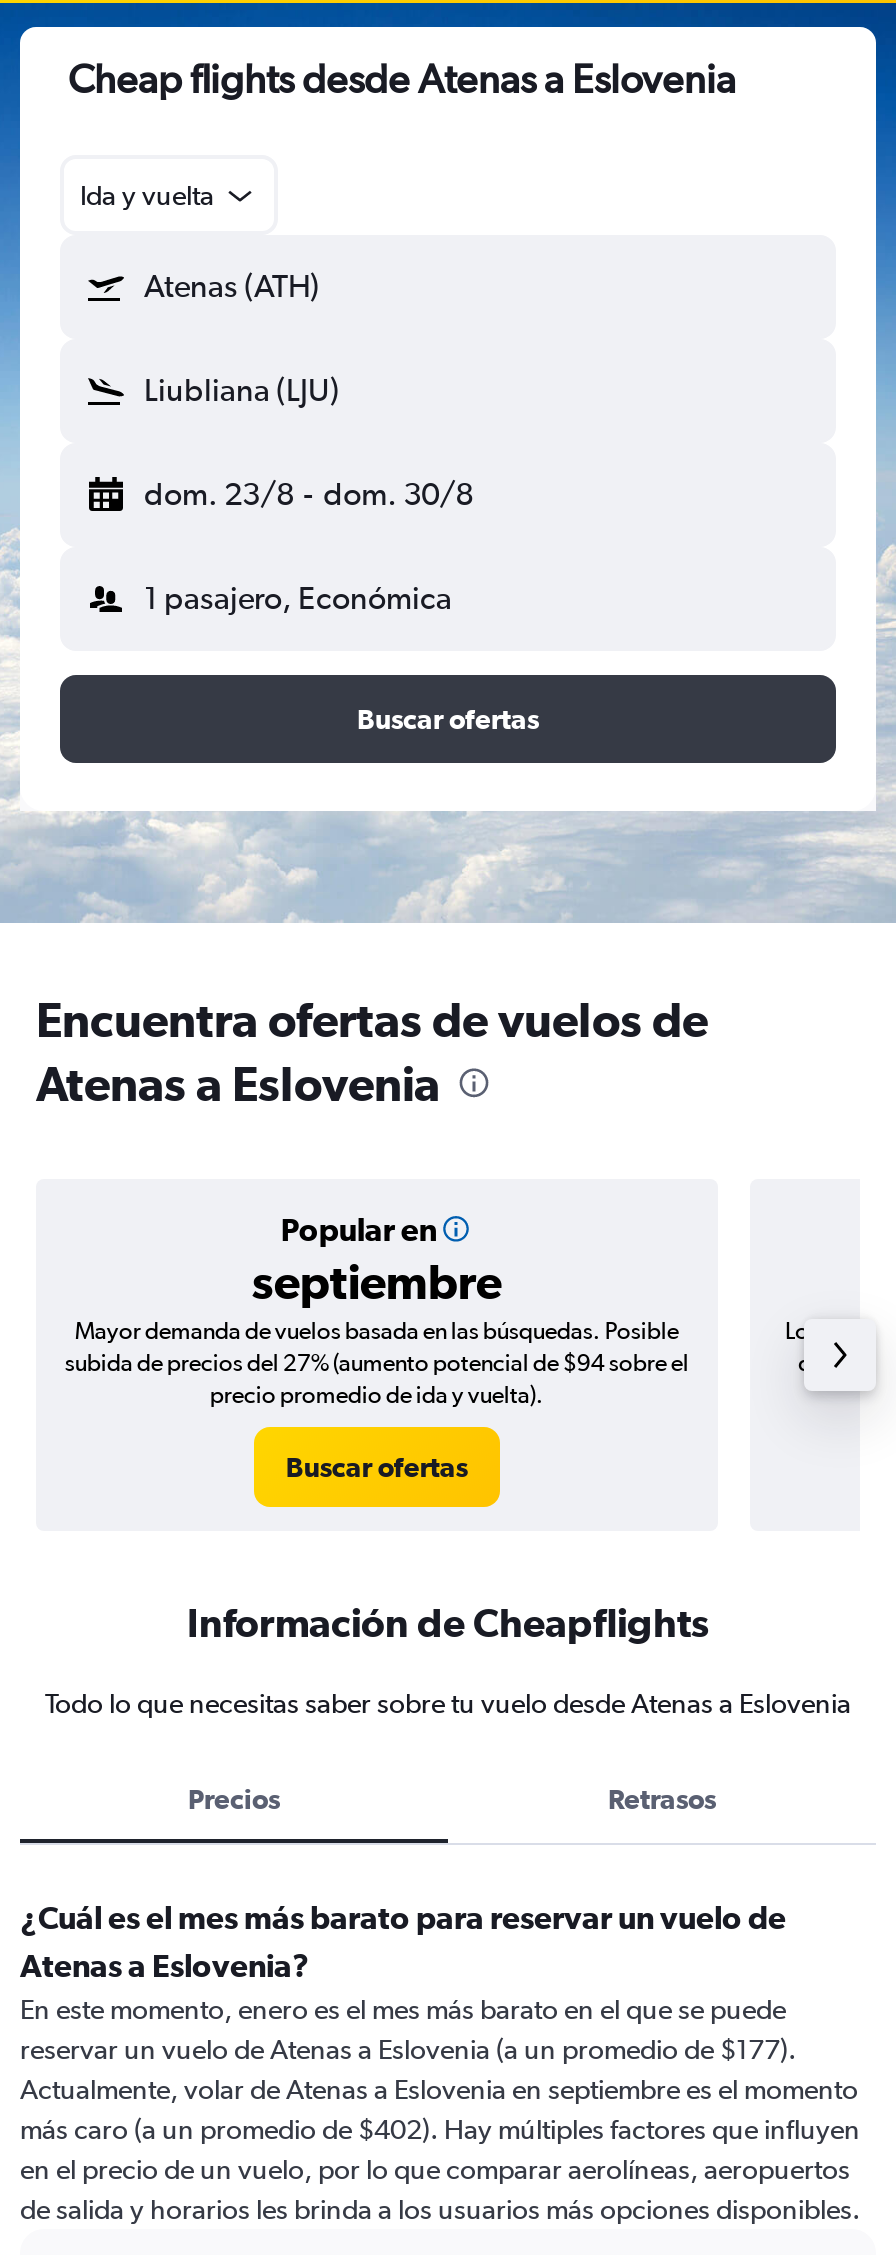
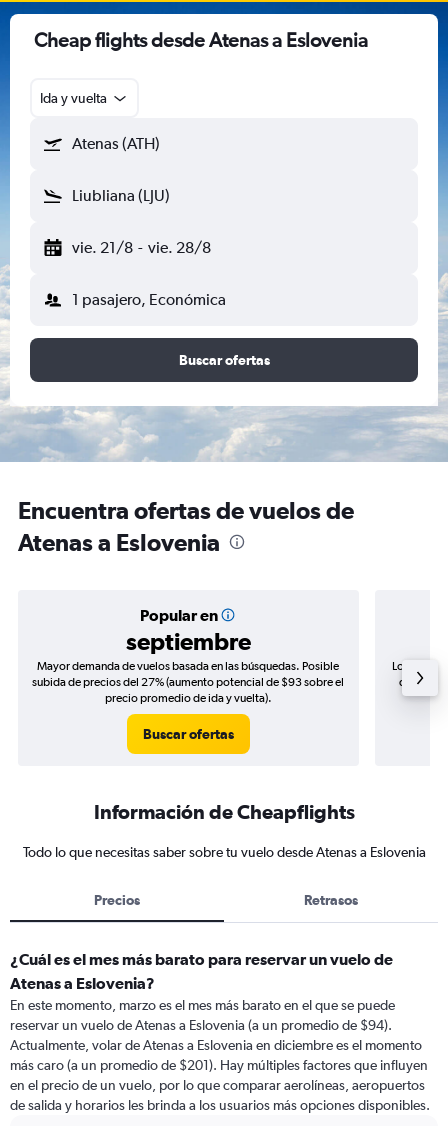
[144,475,473,513] dom. 23/8 - dom. 30/8 -> [72,238,211,257] vie. 21/8 - vie. 28/8
[65,1349,689,1377] subida de precios del 27% (aumento potencial de $94 sobre el -> [32,675,344,689] subida de precios del 27% (aumento potencial de $93 sobre el
[20,1993,786,2025] En este momento, enero es el mes más barato en el que se puede -> [10,997,395,1013] En este momento, marzo es el mes más barato en el que se puede
[20,2033,796,2065] reservar un vuelo de Atenas a Eslovenia (a un promedio de $177). -> [10,1017,392,1033] reservar un vuelo de Atenas a Eslovenia (a un promedio de $94).
[20,2073,858,2105] Actualmente, volar de Atenas a Eslovenia en septiembre es el momento -> [10,1037,422,1053] Actualmente, volar de Atenas a Eslovenia en diciembre es el momento
[20,2113,860,2145] más caro (a un promedio de $402). Hay múltiples factores que influyen -> [10,1057,428,1073] más caro (a un promedio de $201). Hay múltiples factores que influyen

